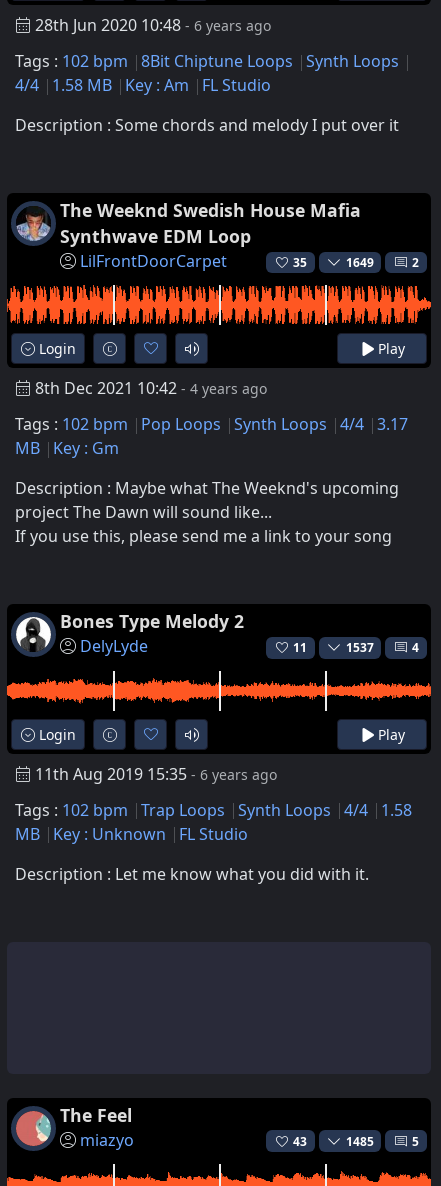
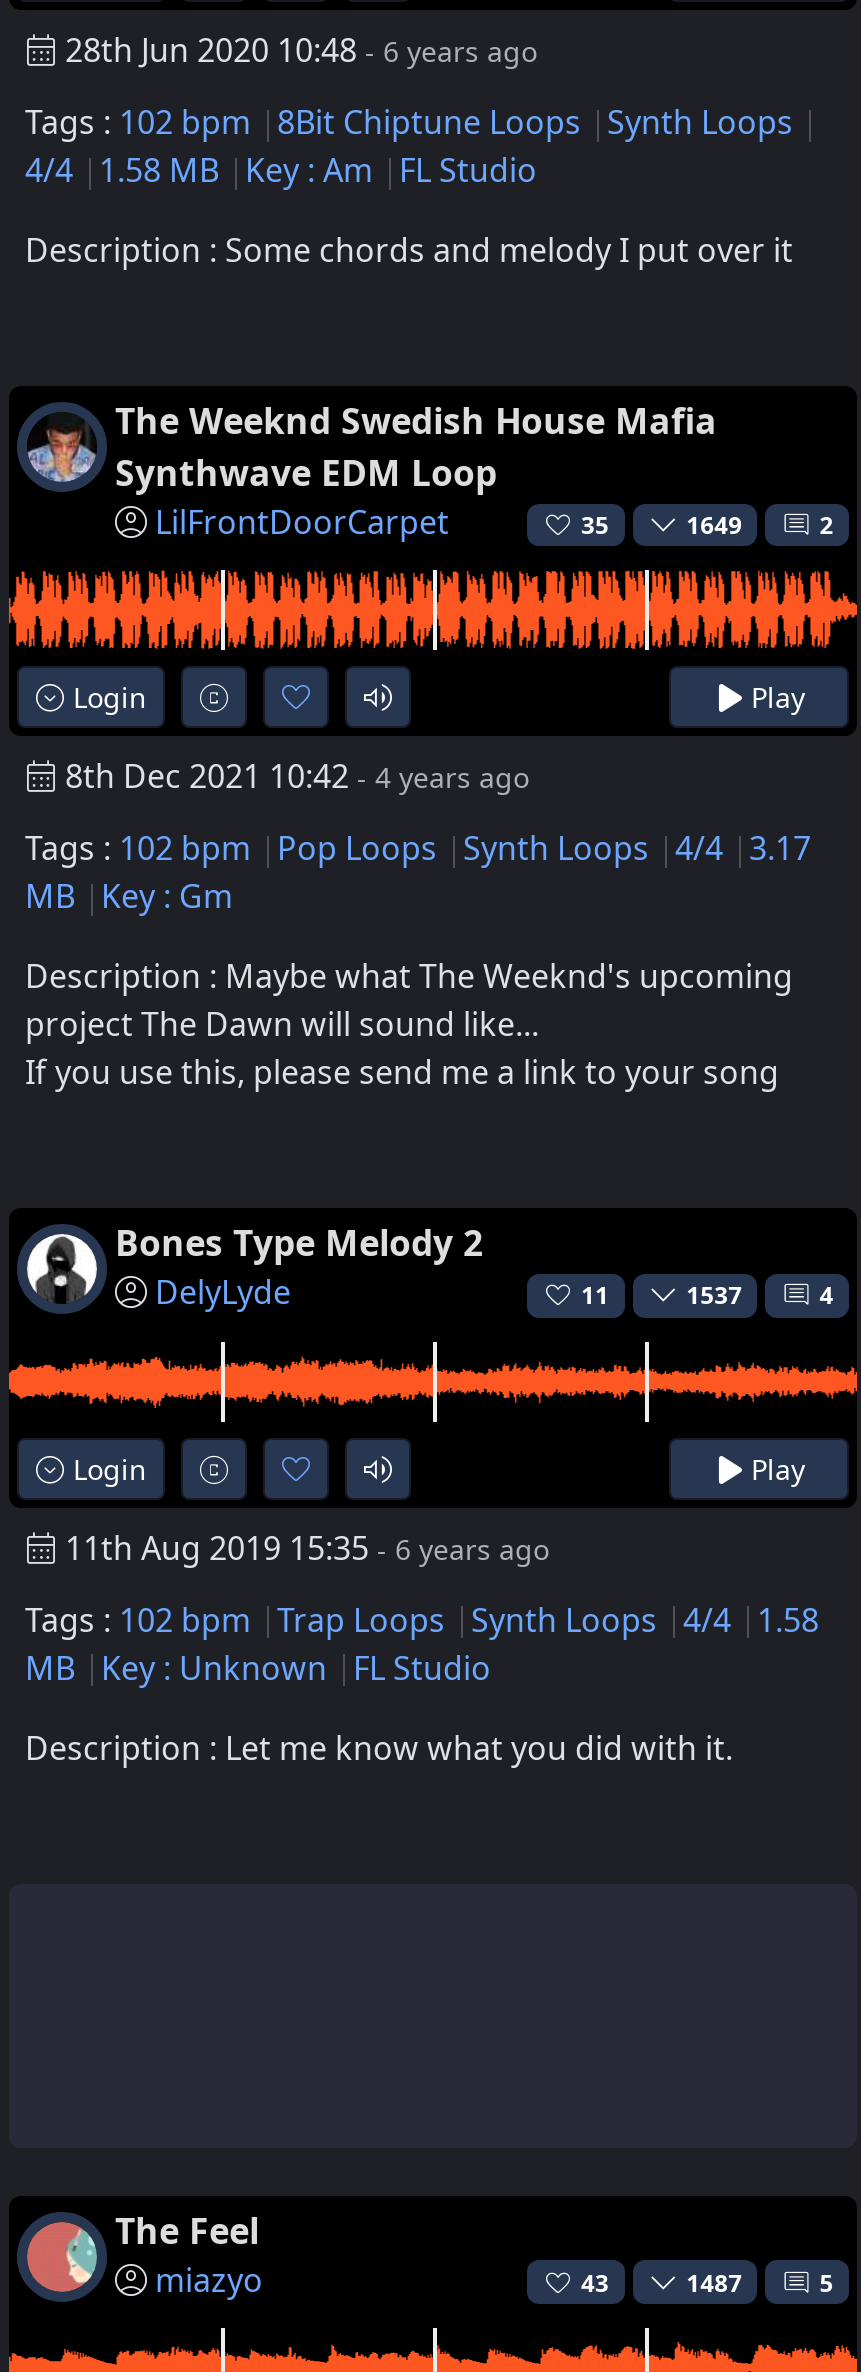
[346,1132,374,1149] 1485 -> [686,2265,742,2299] 1487

